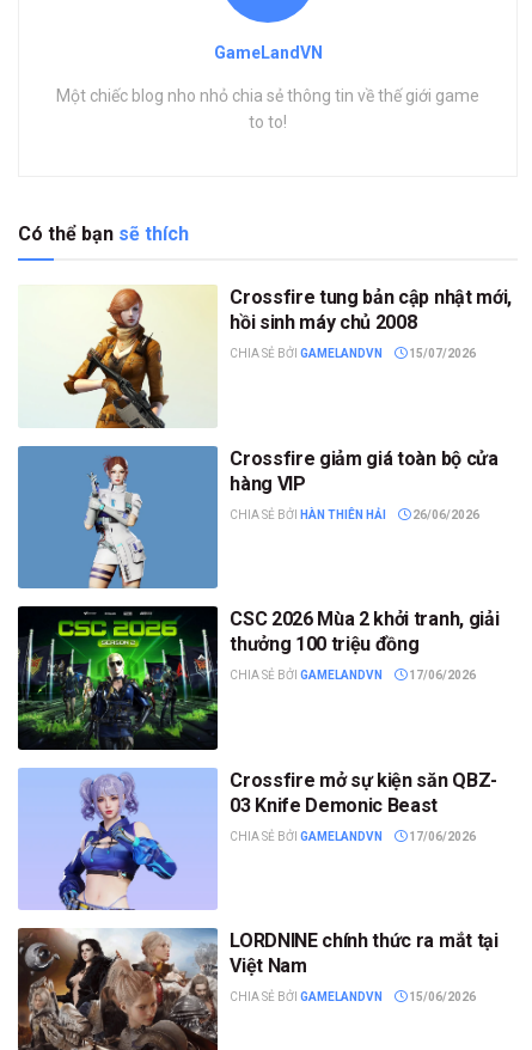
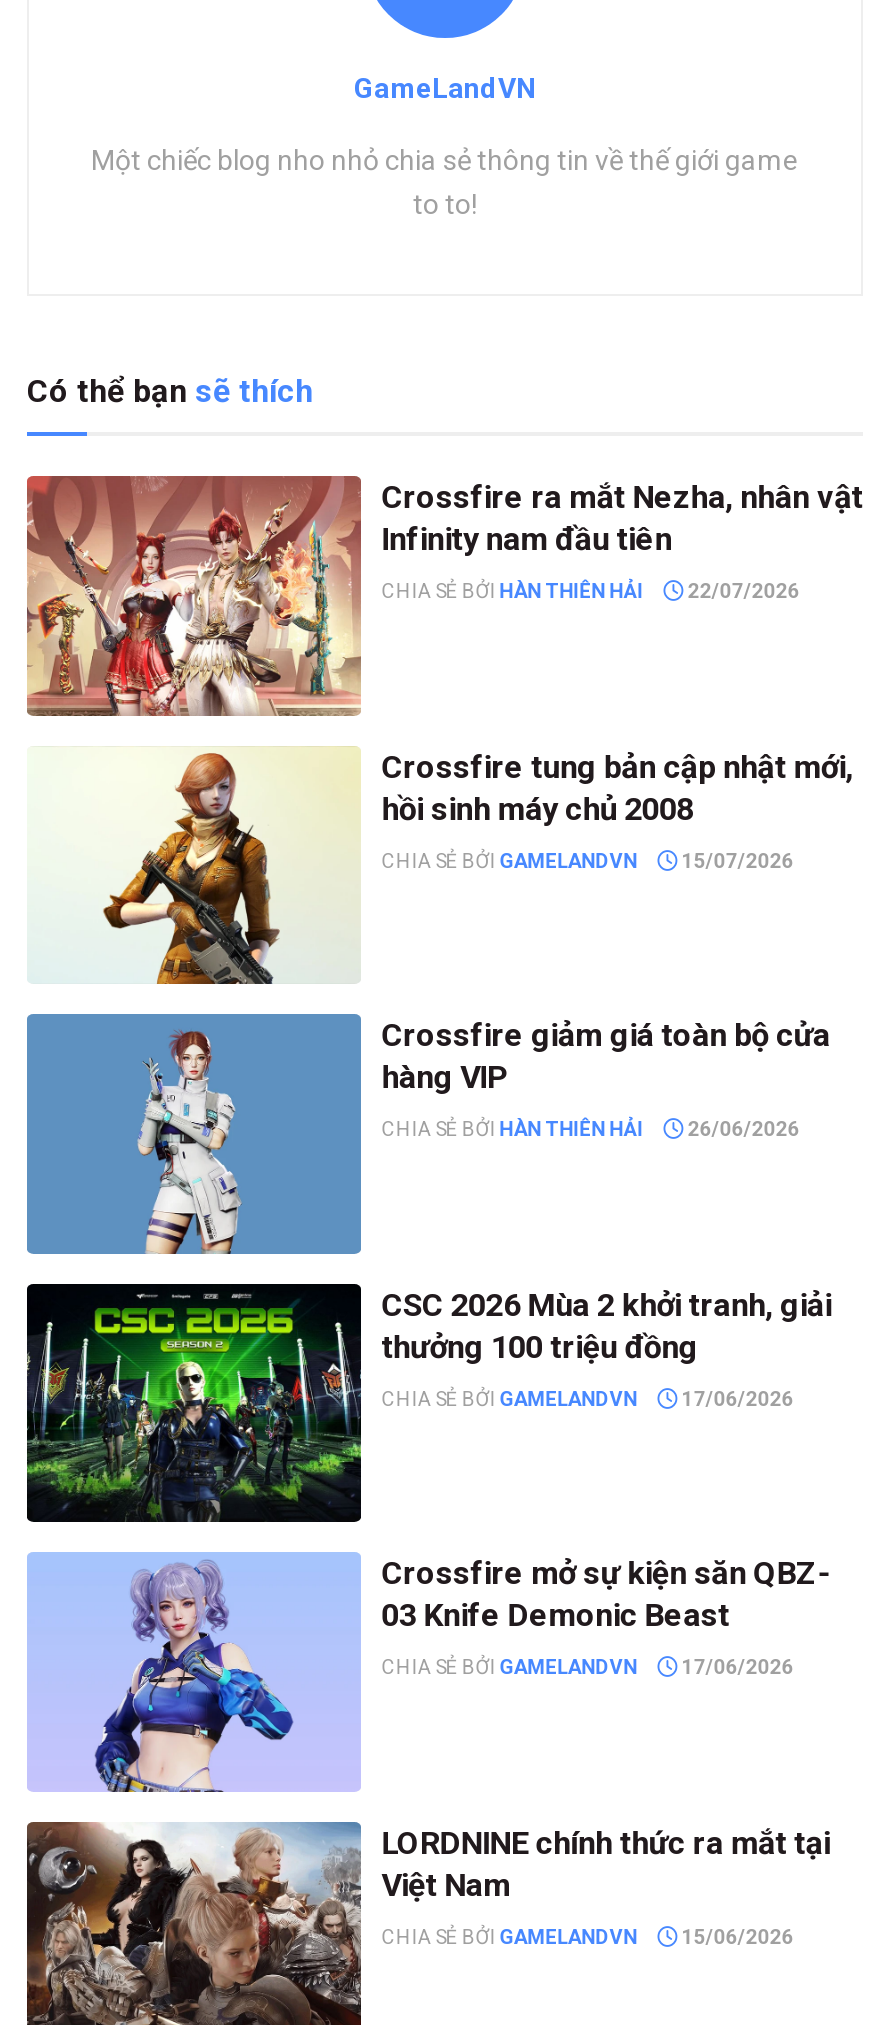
none -> [25,474,863,718] [image] | Crossfire ra mắt Nezha, nhân vật | Infinity nam đầu tiên | CHIA SẺ BỞI HÀN THIÊN HẢI | 22/07/2026

